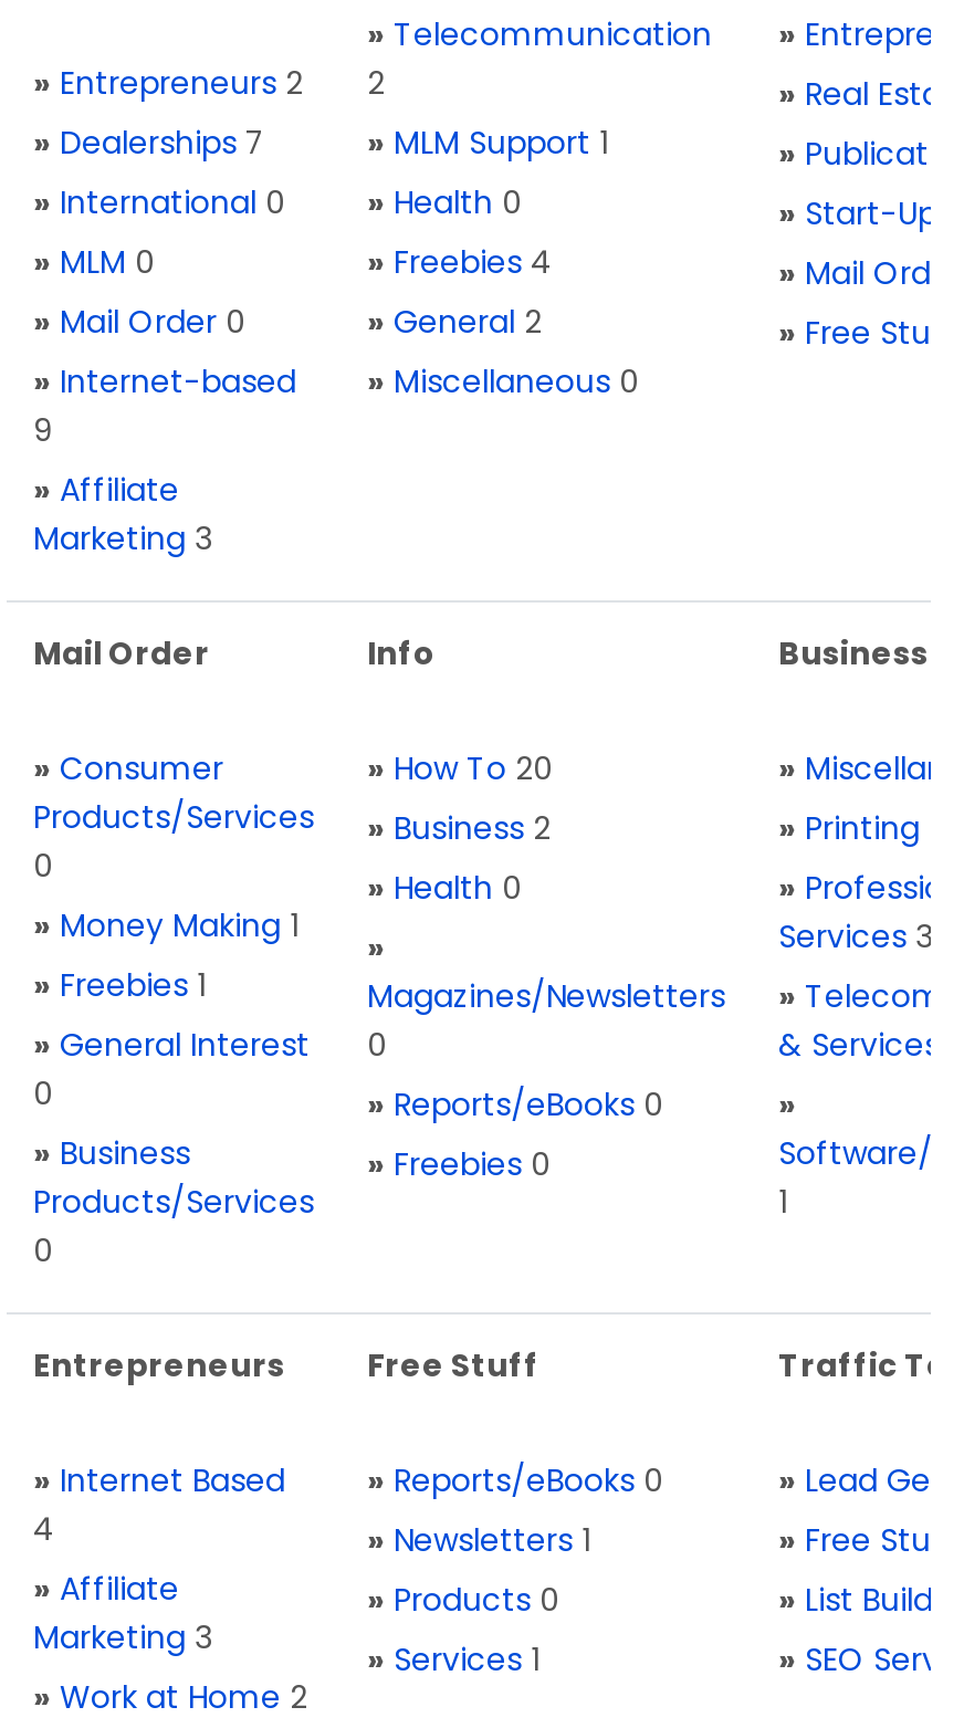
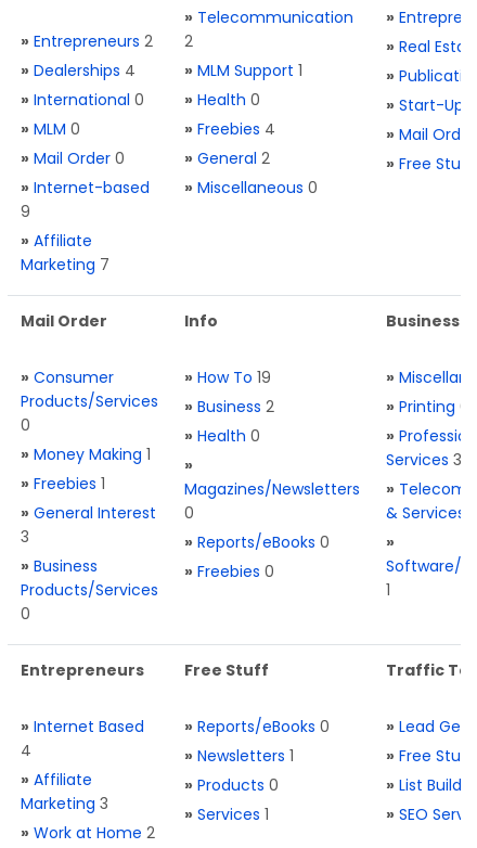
[33,121,265,165] » Dealerships 7 -> [21,60,136,81] » Dealerships 4
[33,516,212,561] Marketing 3 -> [21,254,109,275] Marketing 7
[367,746,553,790] » How To 20 -> [184,367,271,388] » How To 19
[33,1071,53,1116] 0 -> [21,526,29,548] 3

